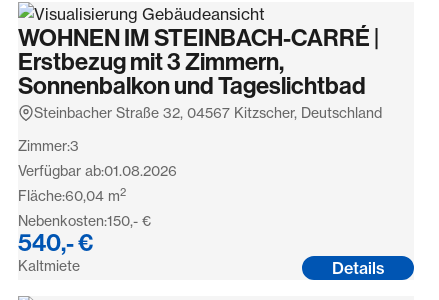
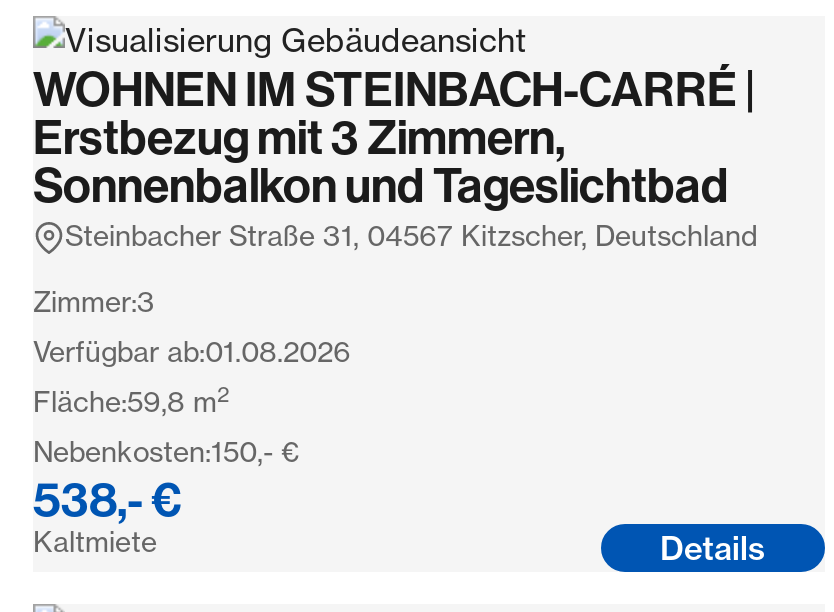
[34,104,382,121] Steinbacher Straße 32, 04567 Kitzscher, Deutschland -> [65,218,757,254] Steinbacher Straße 31, 04567 Kitzscher, Deutschland
[18,186,126,204] Fläche:60,04 m2 -> [33,382,229,420] Fläche:59,8 m2
[18,229,93,257] 540,- € -> [33,468,181,528] 538,- €

